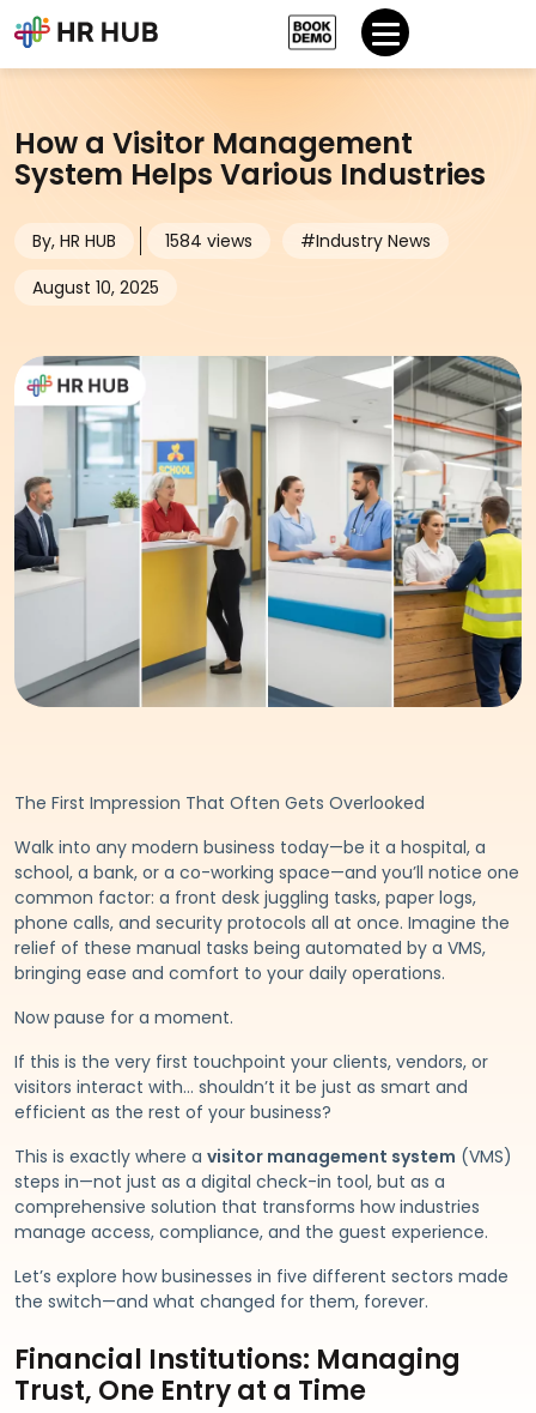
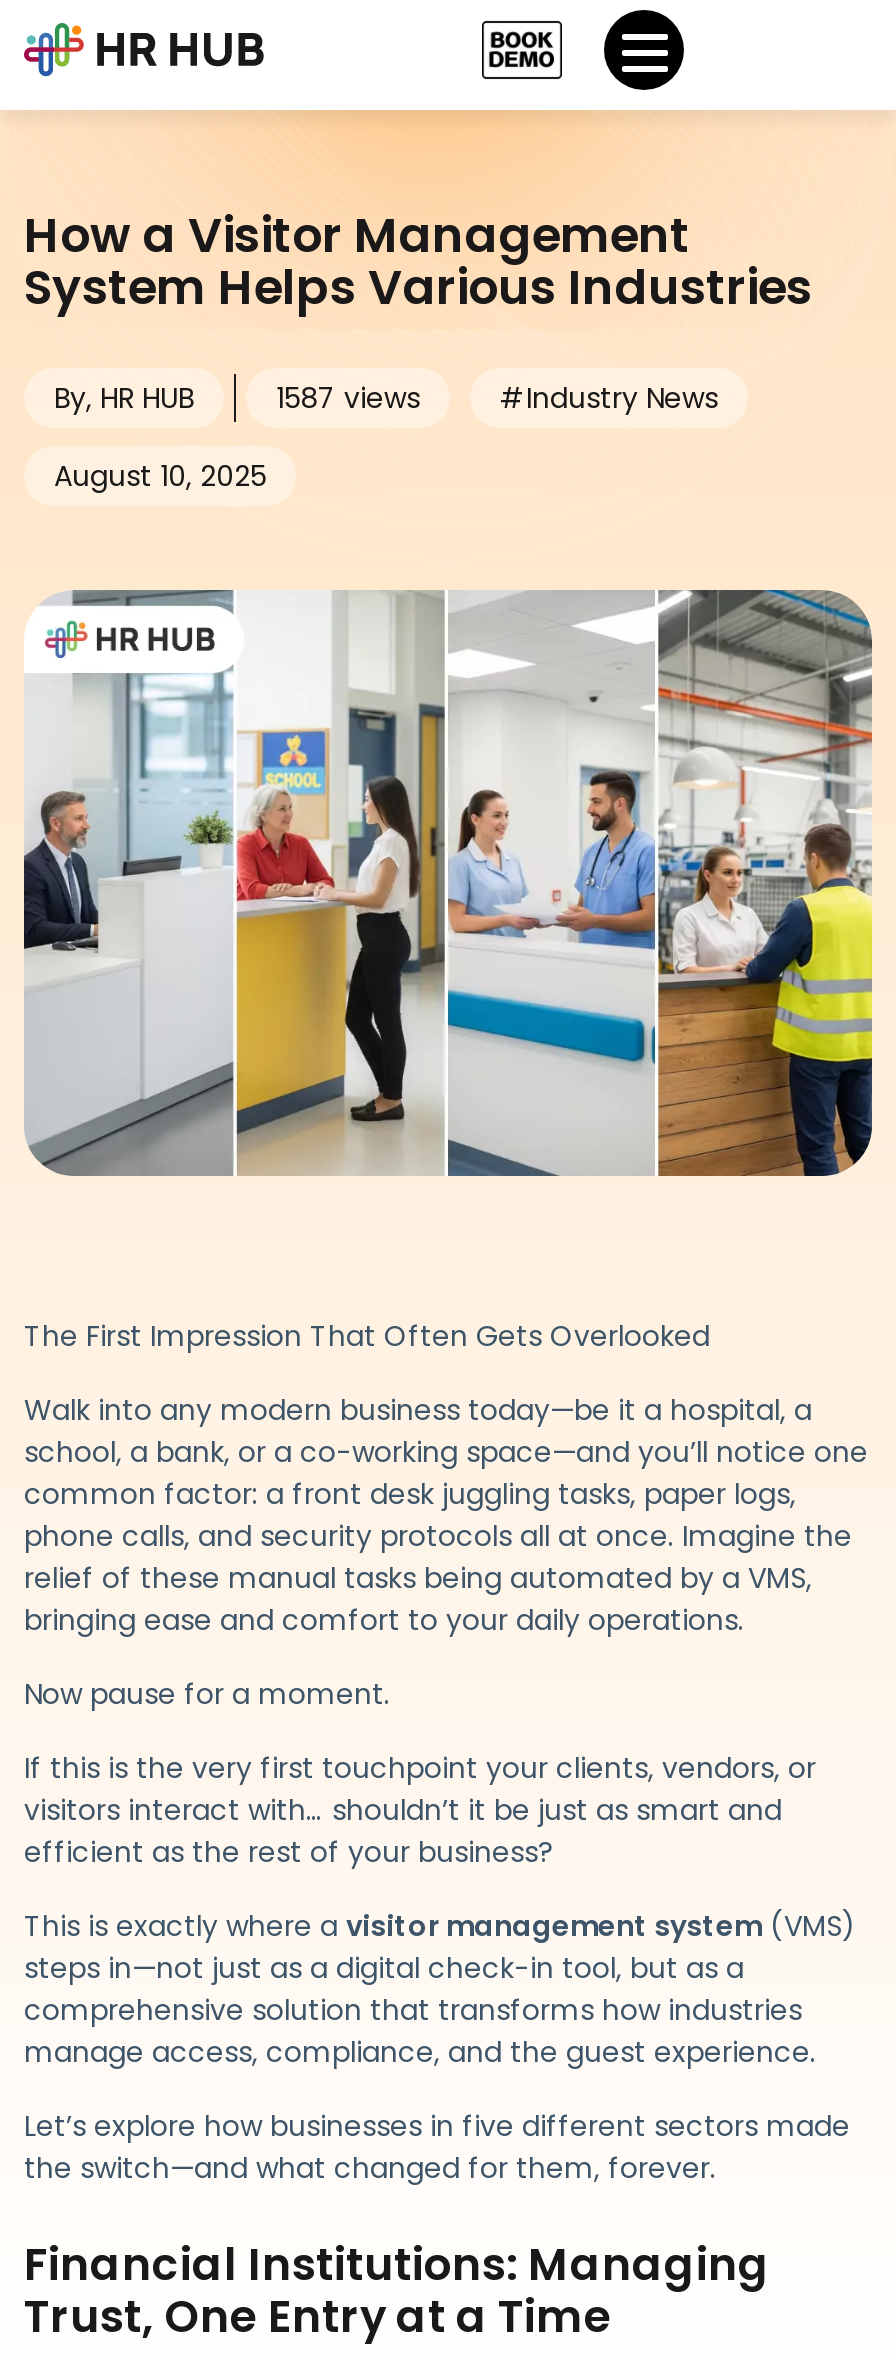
[165,229,431,253] 1584 views #Industry News -> [276,378,718,418] 1587 views #Industry News

